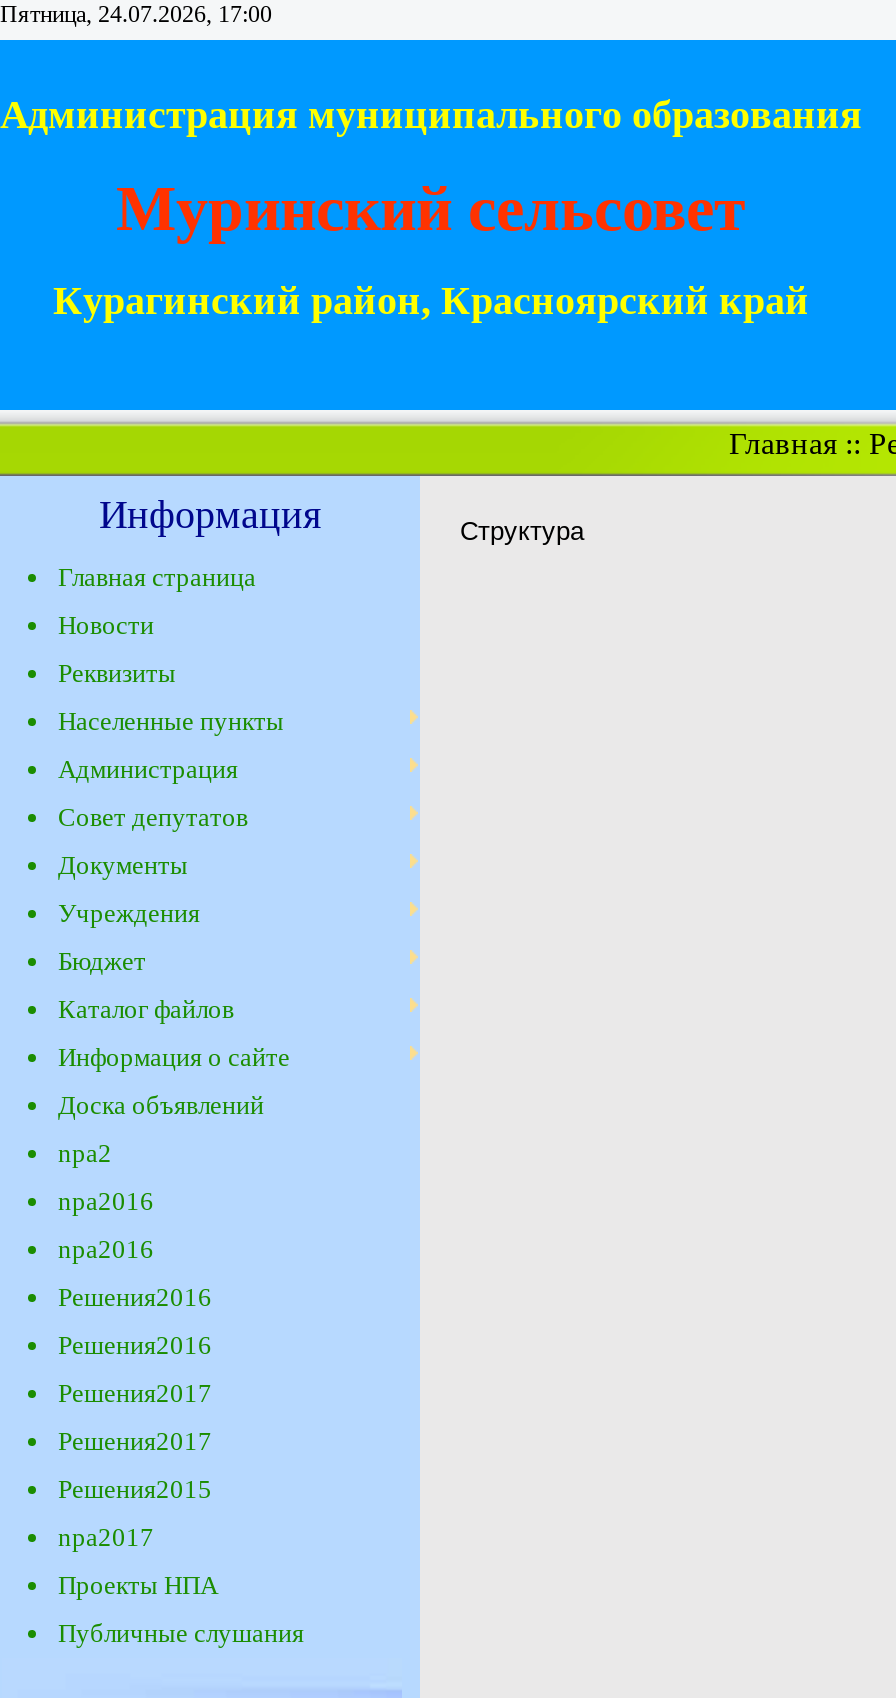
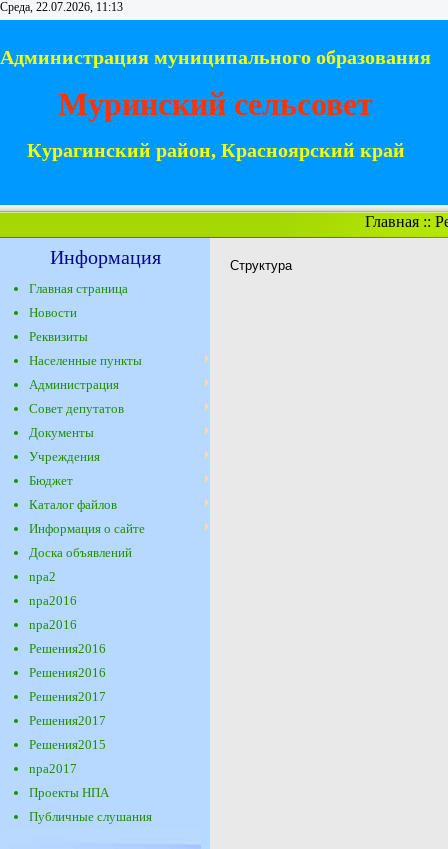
[0,0,272,28] Пятница, 24.07.2026, 17:00 -> [0,0,123,14] Среда, 22.07.2026, 11:13

